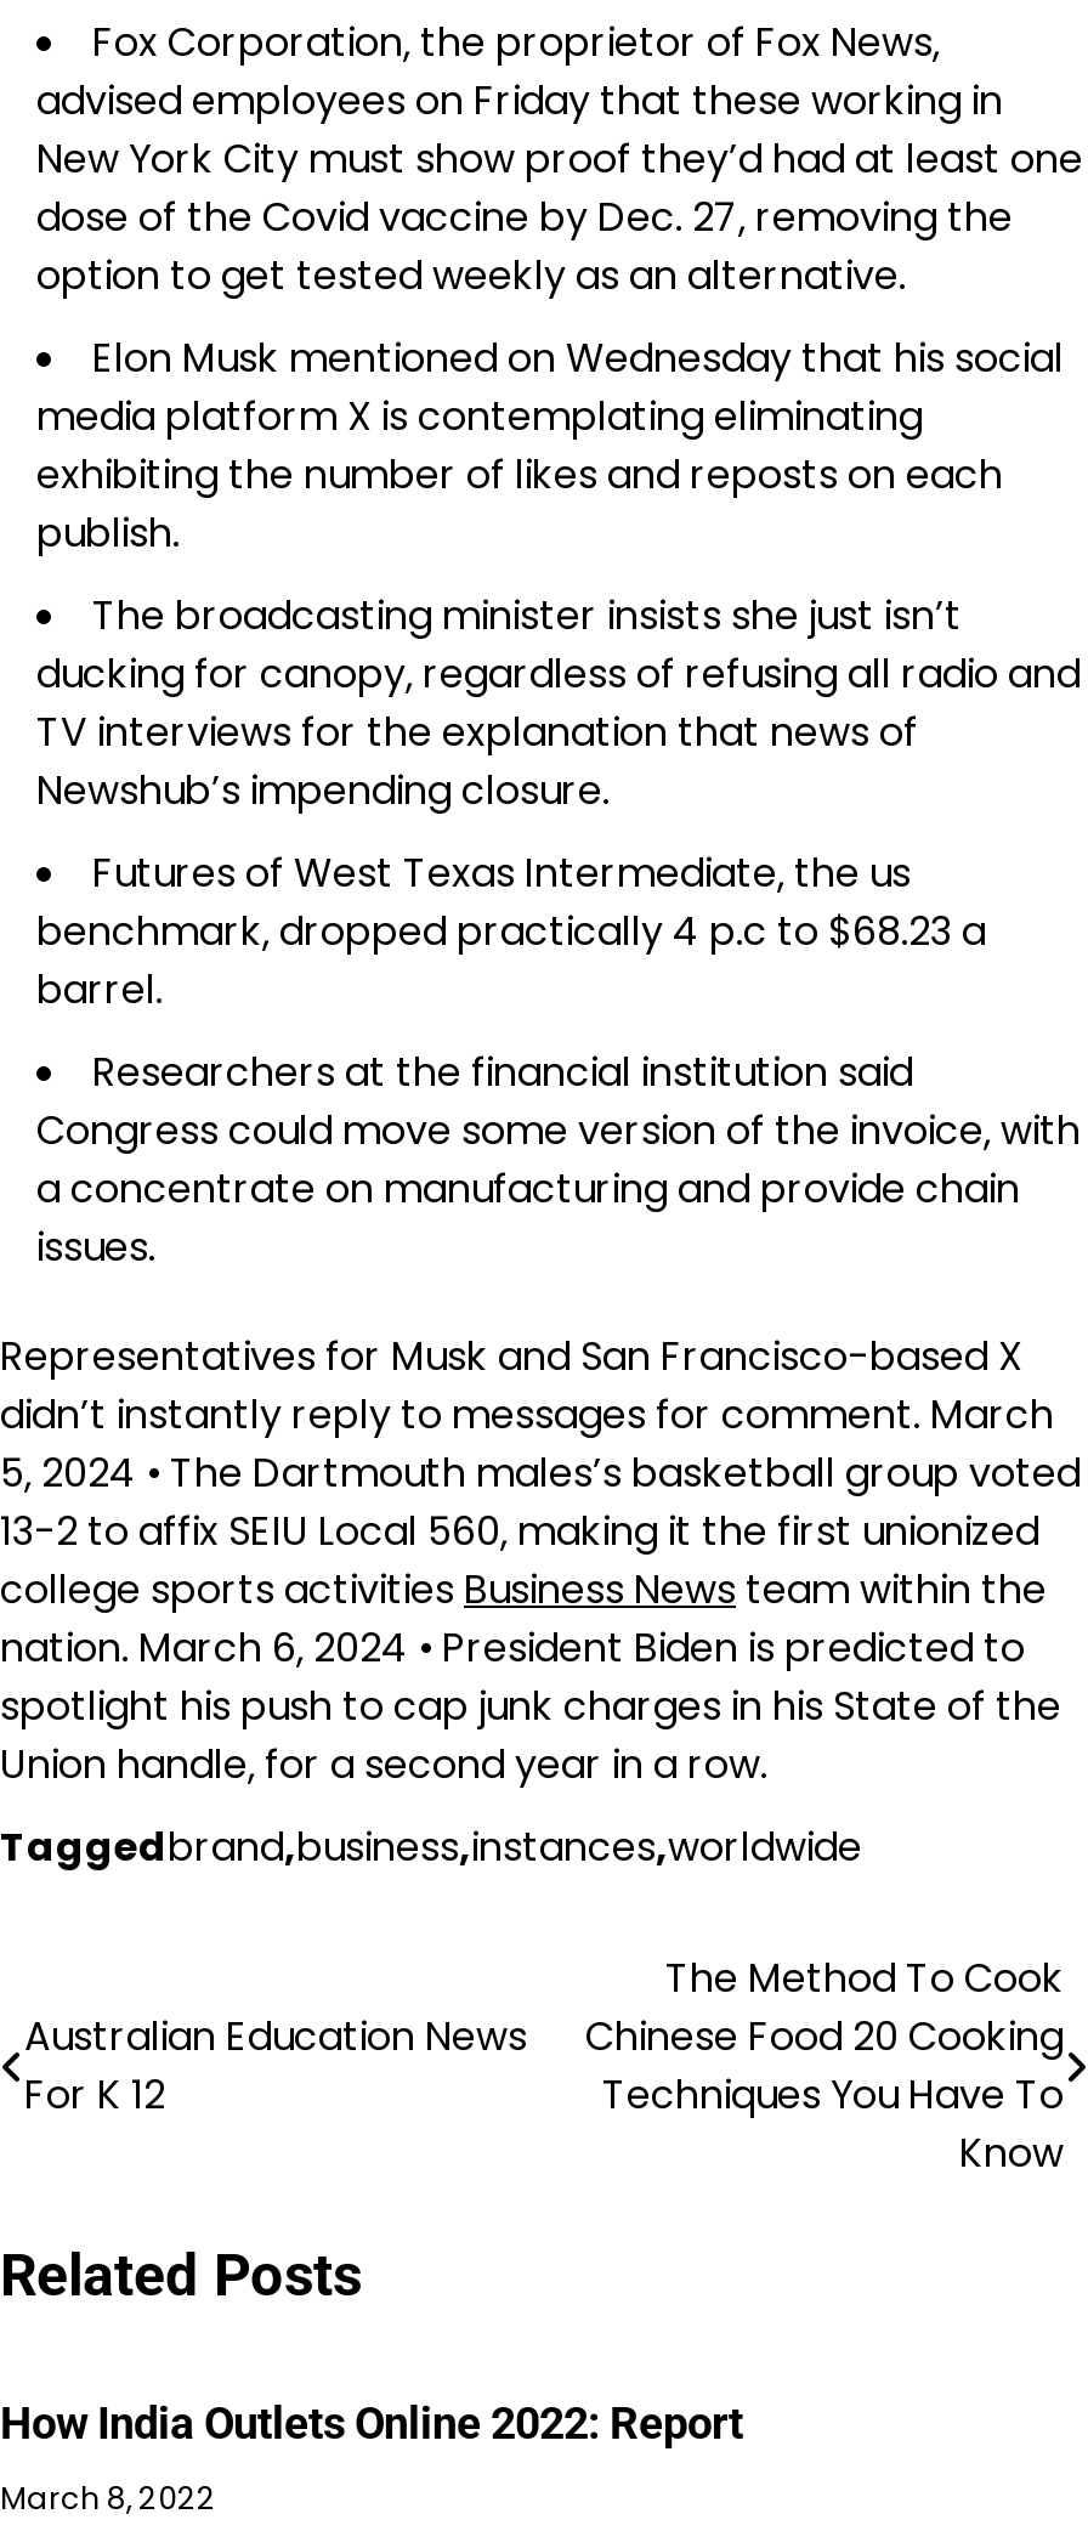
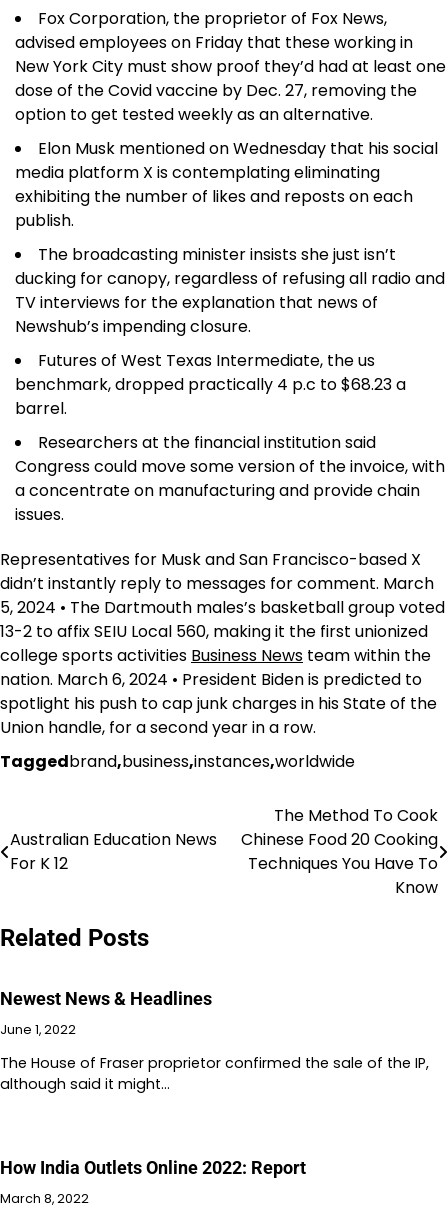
none -> [0,988,429,1094] Newest News & Headlines | June 1, 2022 | The House of Fraser proprietor confirmed the sale of the IP, | although said it might…

